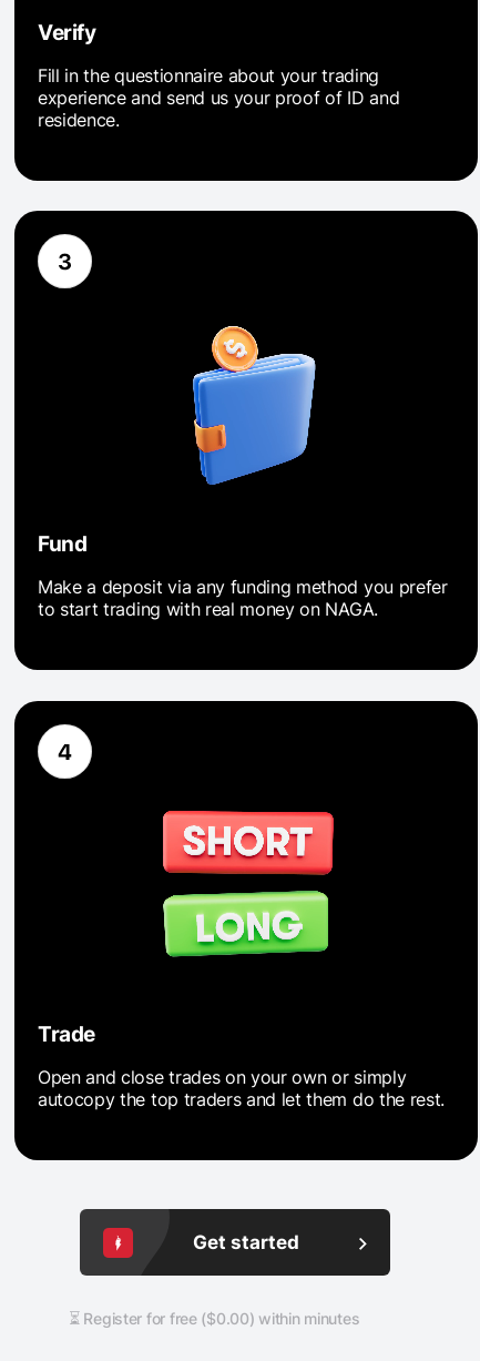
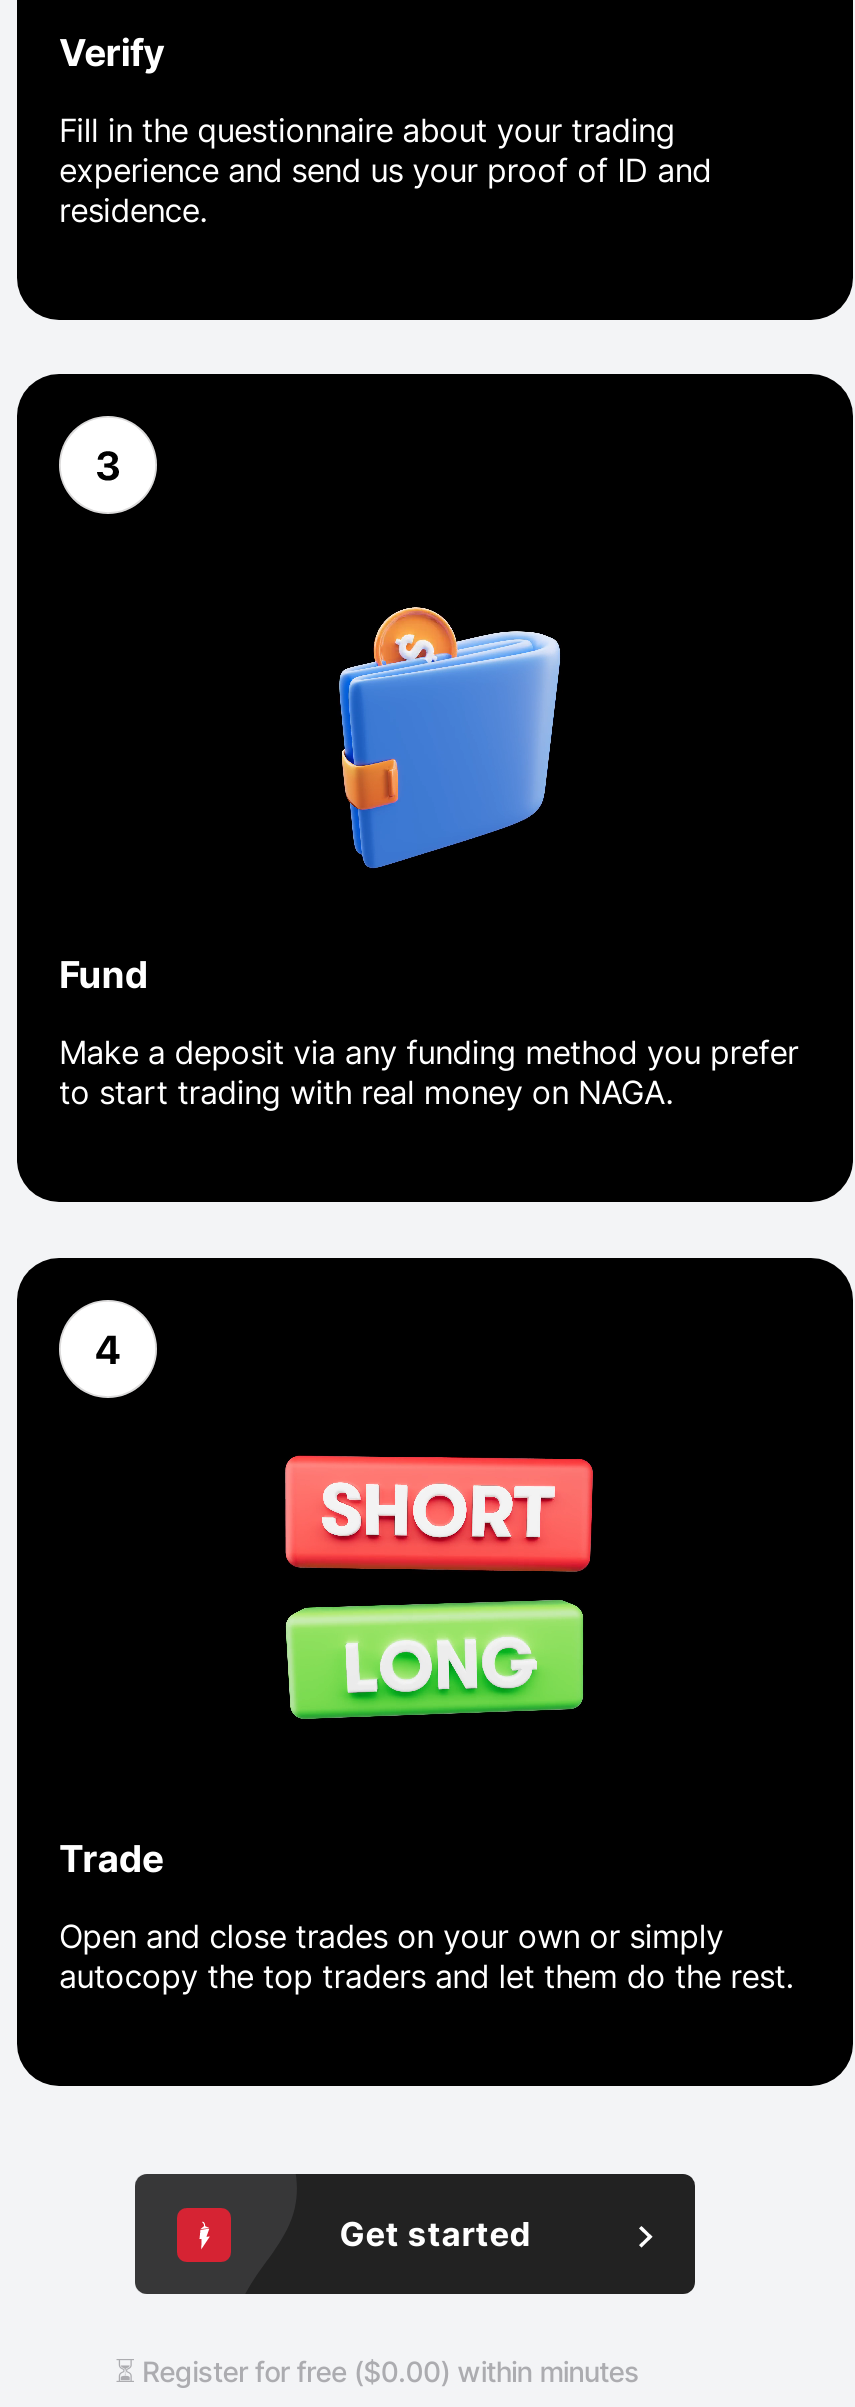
[211,325,259,374] [image] -> [371,582,459,668] [image]

